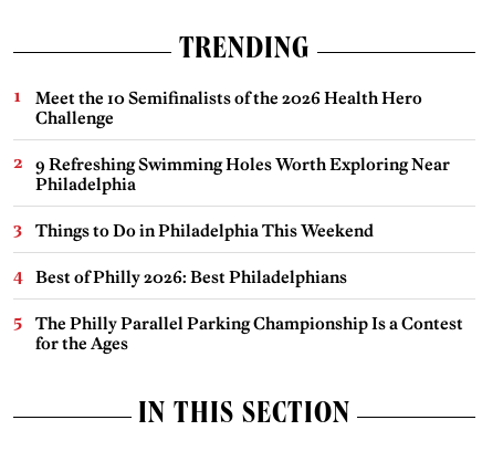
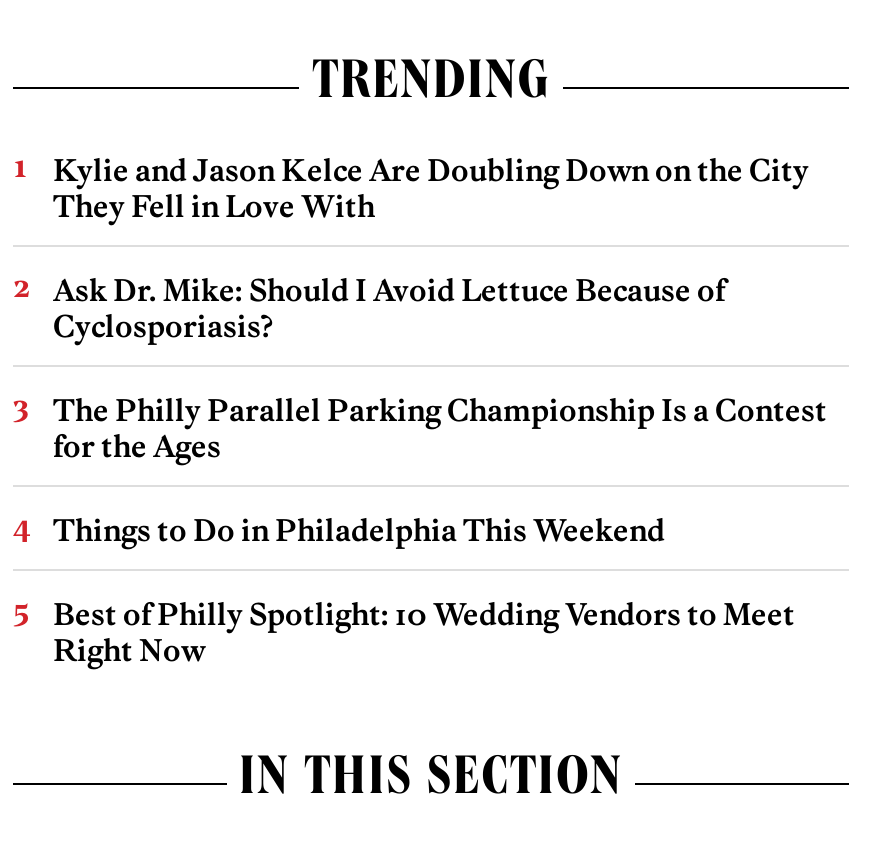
[35,88,450,288] Meet the 10 Semifinalists of the 2026 Health Hero | Challenge | 9 Refreshing Swimming Holes Worth Exploring Near | Philadelphia | Best of Philly 2026: Best Philadelphians -> [53,151,809,345] Kylie and Jason Kelce Are Doubling Down on the City | They Fell in Love With | Ask Dr. Mike: Should I Avoid Lettuce Because of | Cyclosporiasis?
moved [35,220,374,241] -> [53,511,665,549]: Things to Do in Philadelphia This Weekend
moved [35,313,463,354] -> [53,391,827,465]: The Philly Parallel Parking Championship Is a Contest | for the Ages
none -> [53,595,795,669] Best of Philly Spotlight: 10 Wedding Vendors to Meet | Right Now

